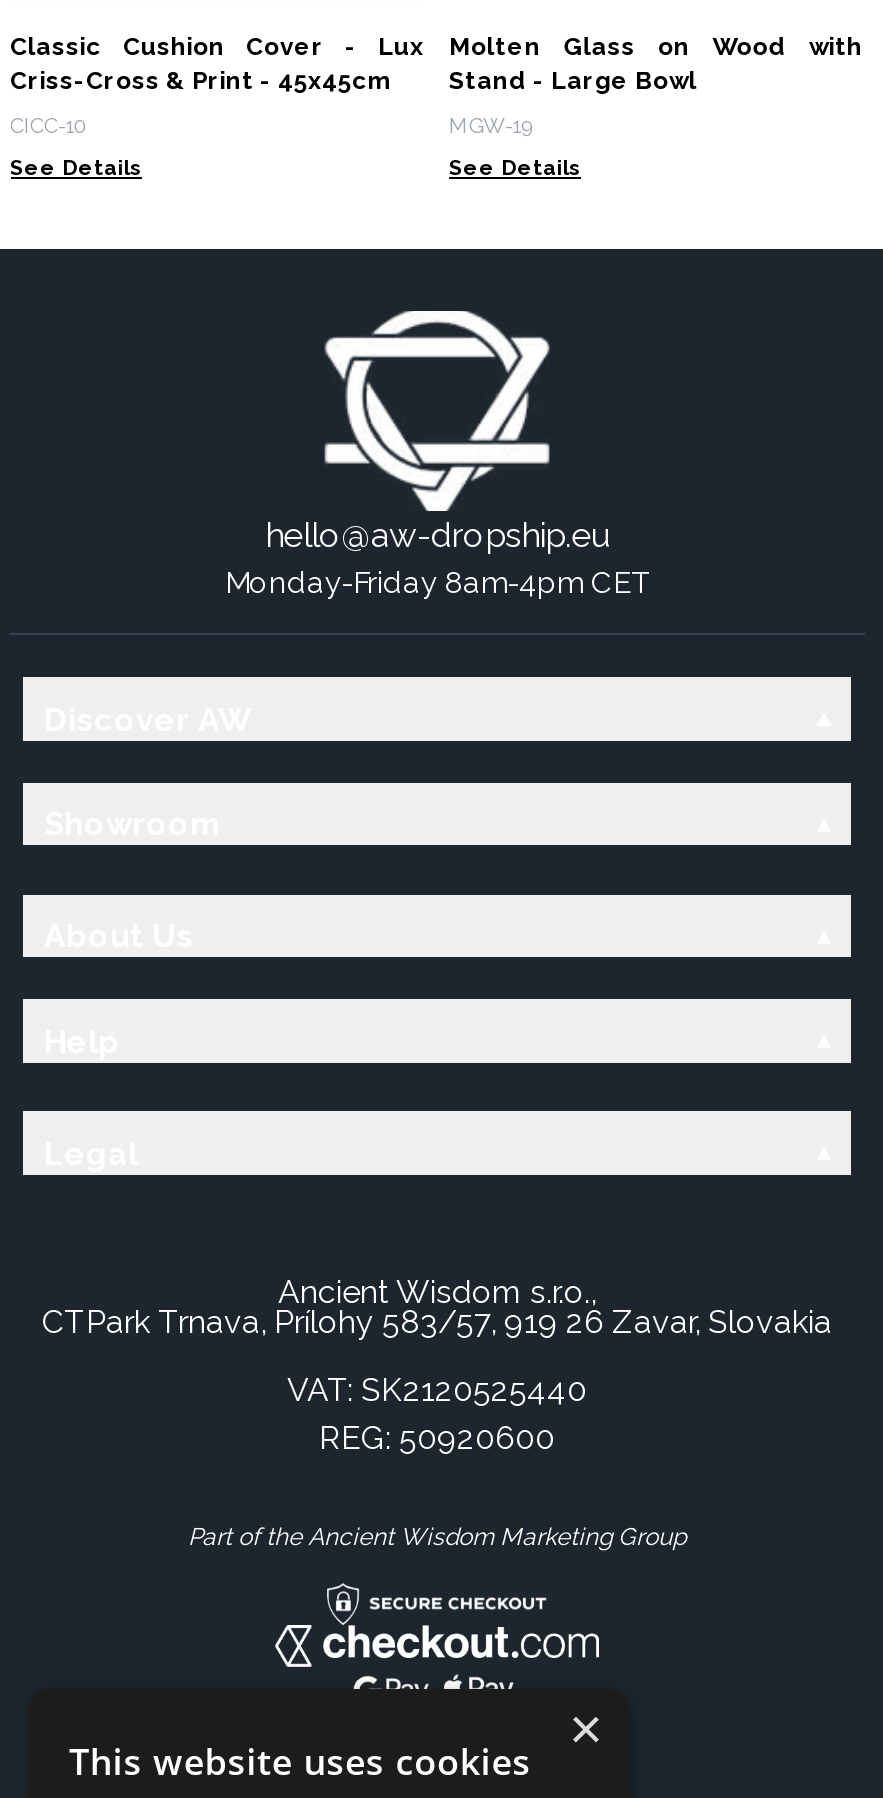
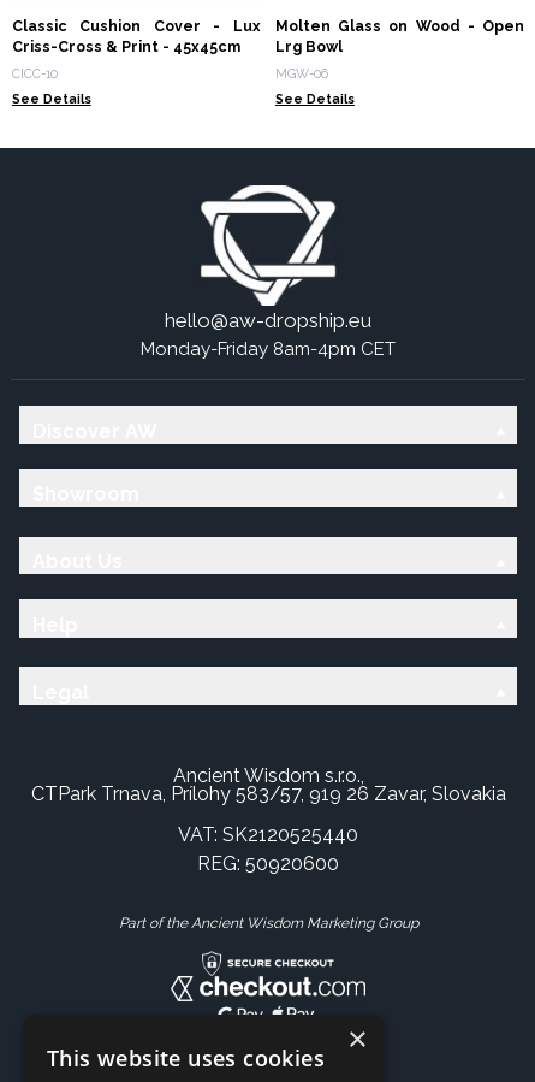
[449,32,863,96] Molten Glass on Wood with | Stand - Large Bowl -> [275,17,524,56] Molten Glass on Wood - Open | Lrg Bowl
[449,112,533,136] MGW-19 -> [275,66,328,80] MGW-06

